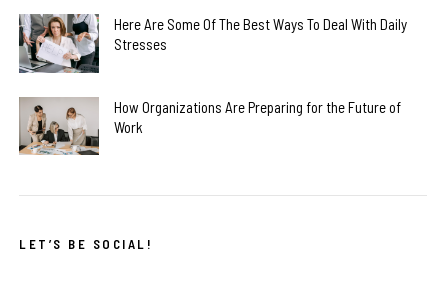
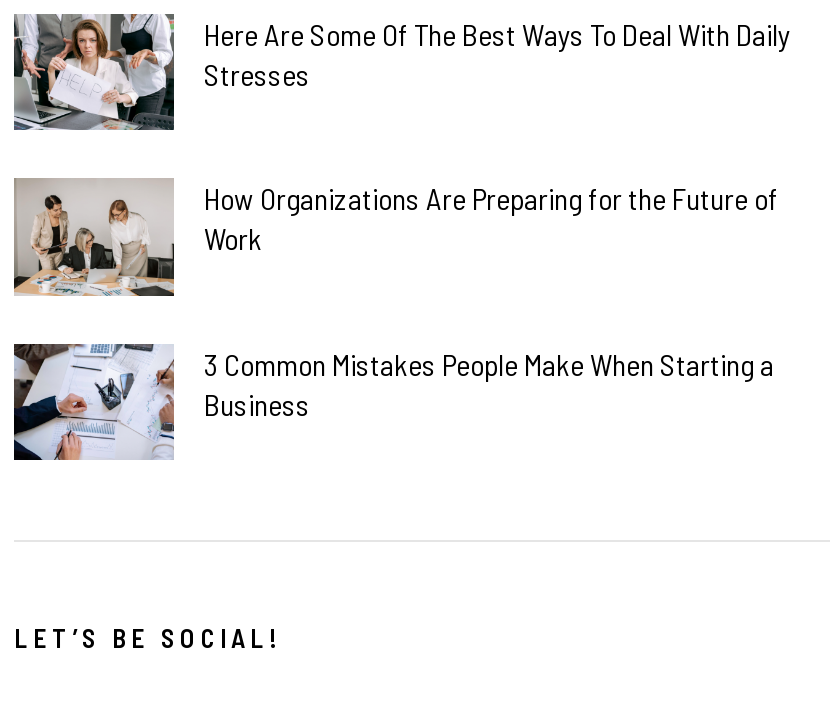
none -> [12,345,774,463] [image] | 3 Common Mistakes People Make When Starting a | Business

